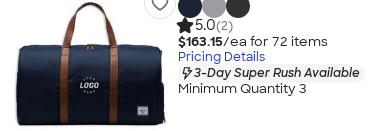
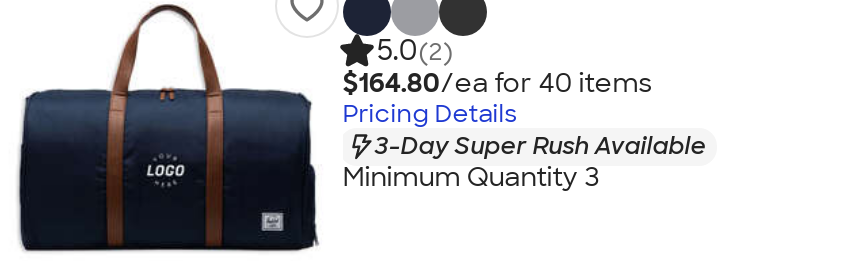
[178,33,328,50] $163.15/ea for 72 items -> [343,66,653,100] $164.80/ea for 40 items

